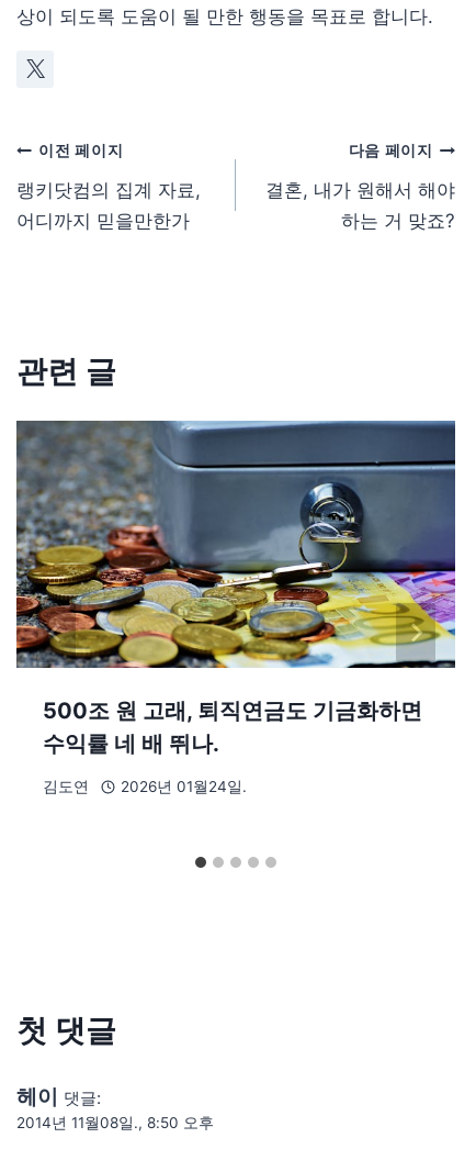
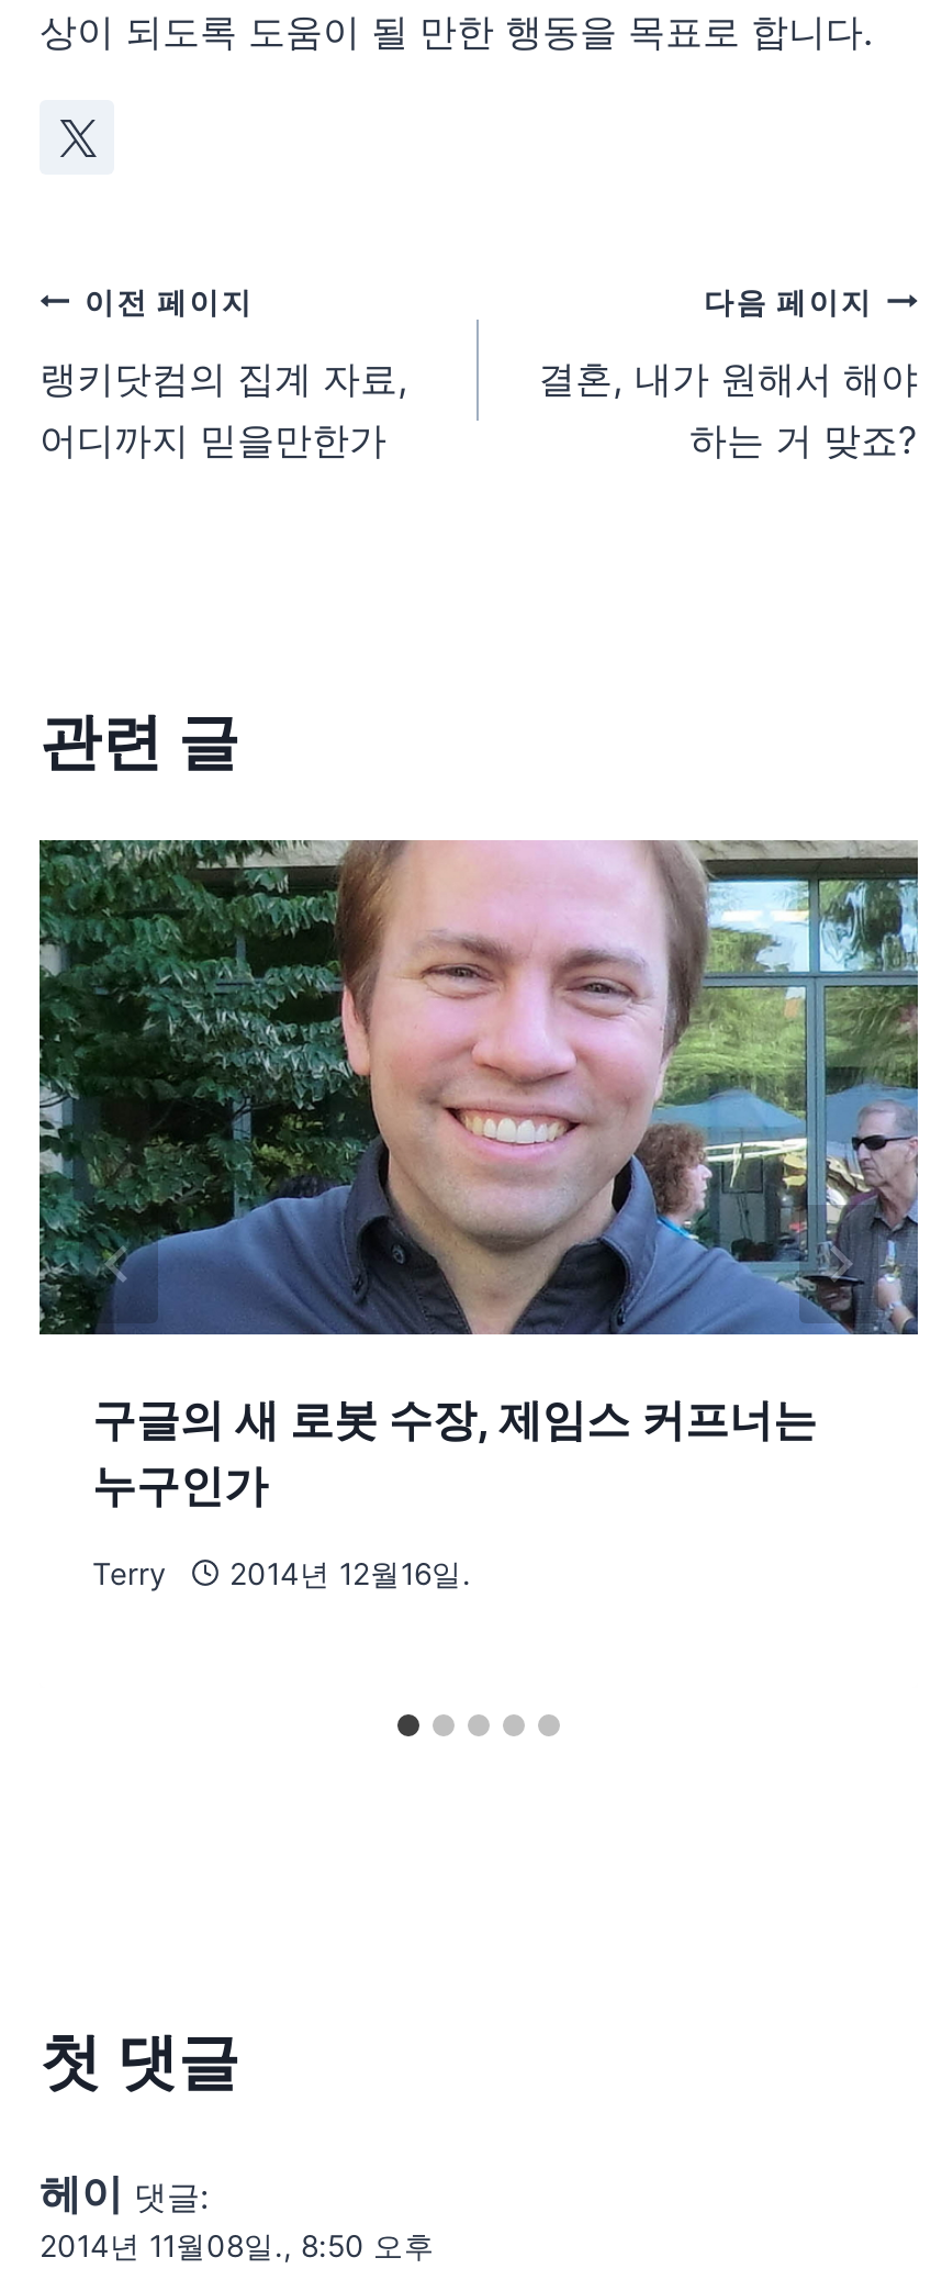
[15,421,456,757] [image] | 500조 원 고래, 퇴직연금도 기금화하면 | 수익률 네 배 뛰나. -> [37,838,920,1512] [image] | 구글의 새 로봇 수장, 제임스 커프너는 | 누구인가
[43,778,246,796] 김도연 | 2026년 01월24일. -> [92,1555,471,1590] Terry | 2014년 12월16일.

